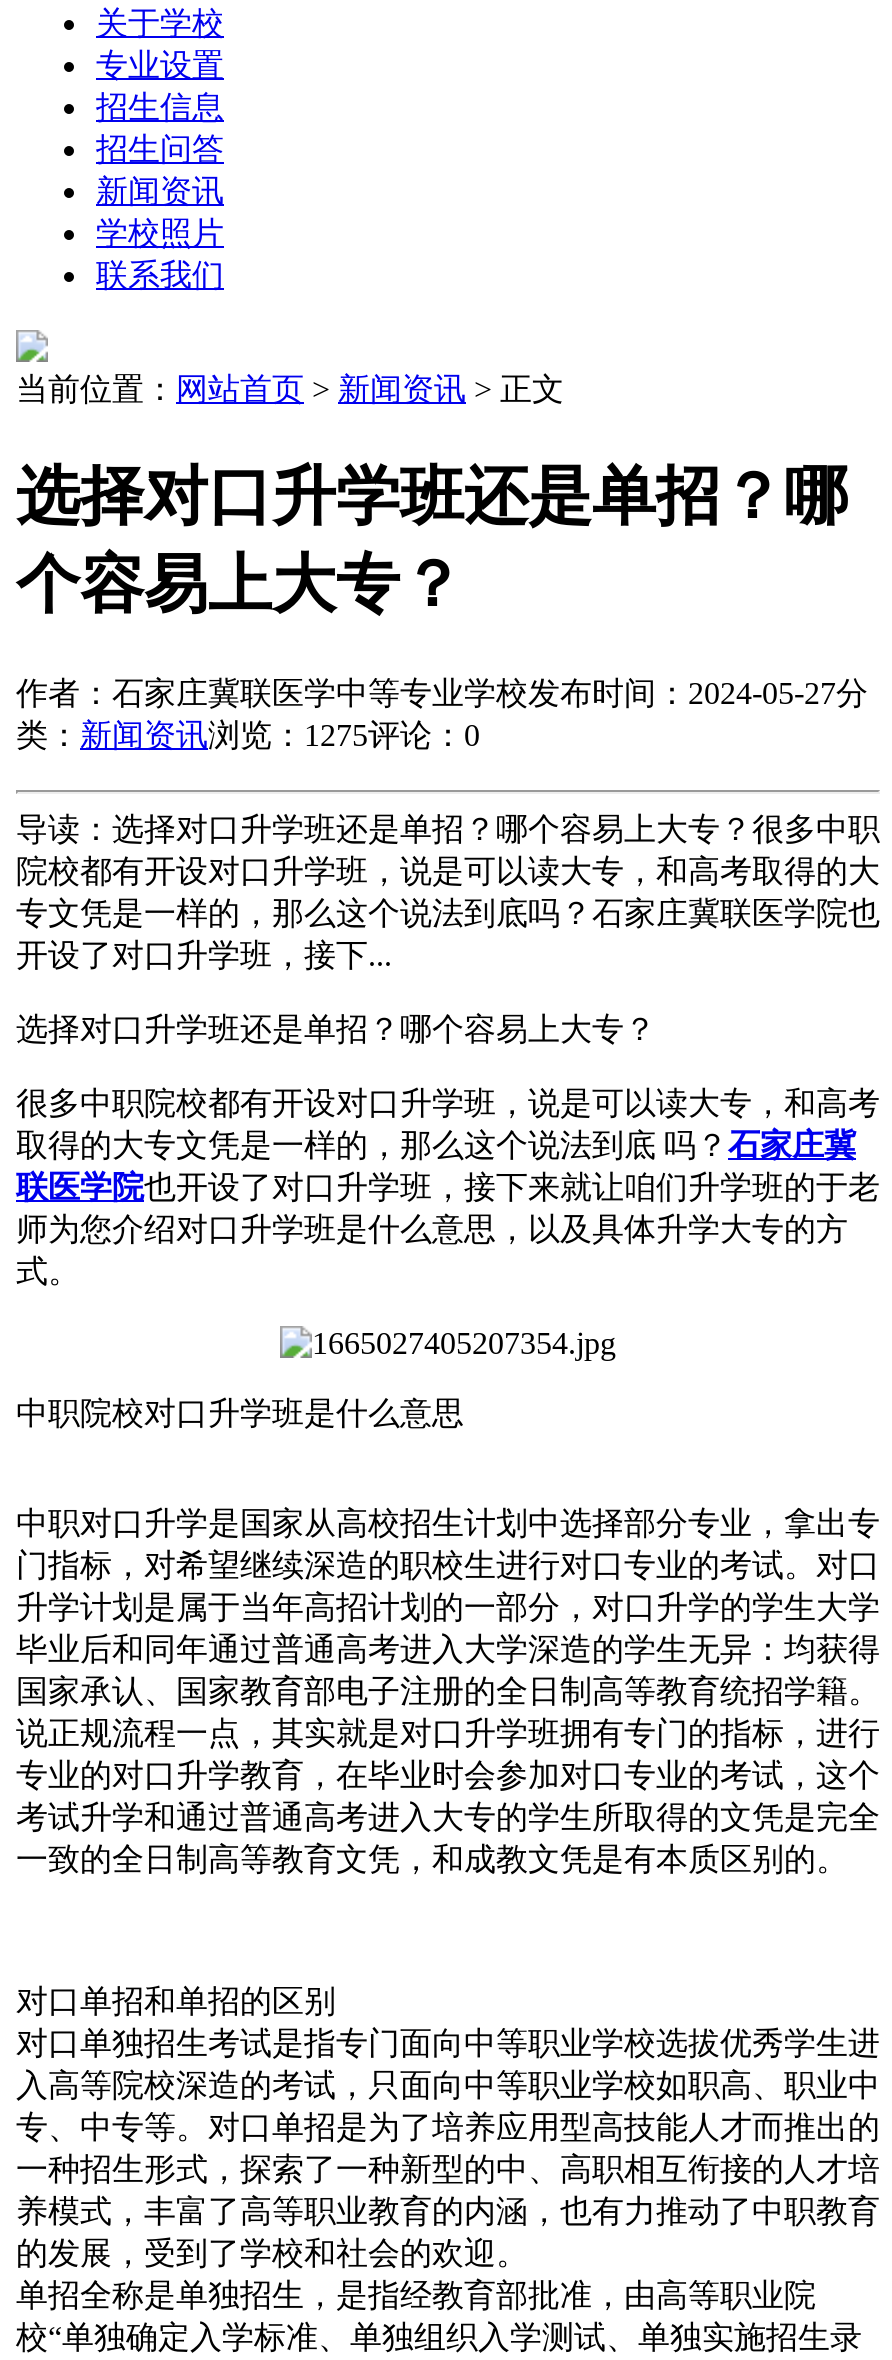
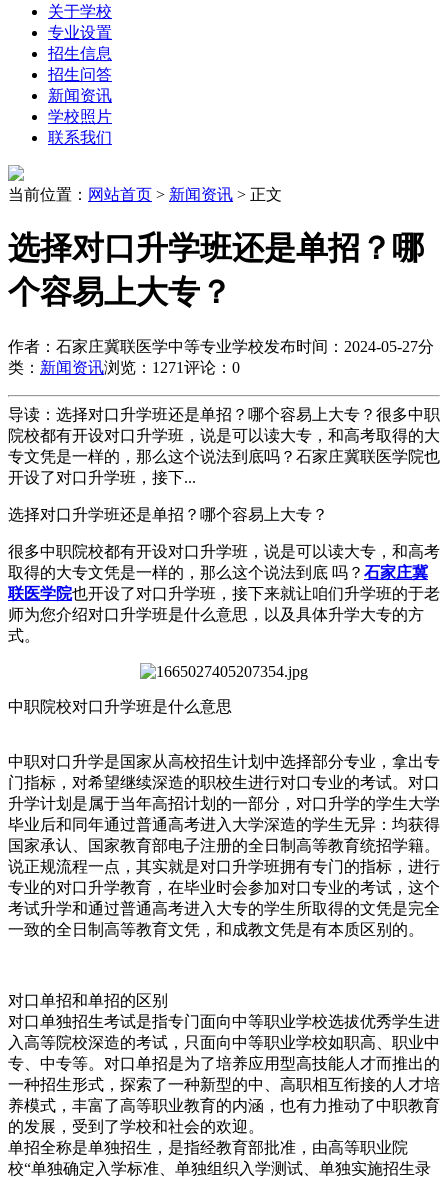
[16,718,480,752] 类：新闻资讯浏览：1275评论：0 -> [8,359,240,376] 类：新闻资讯浏览：1271评论：0

